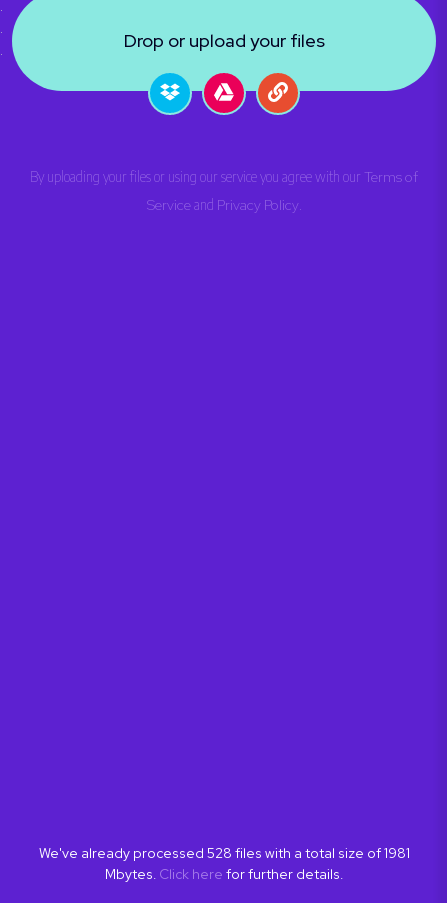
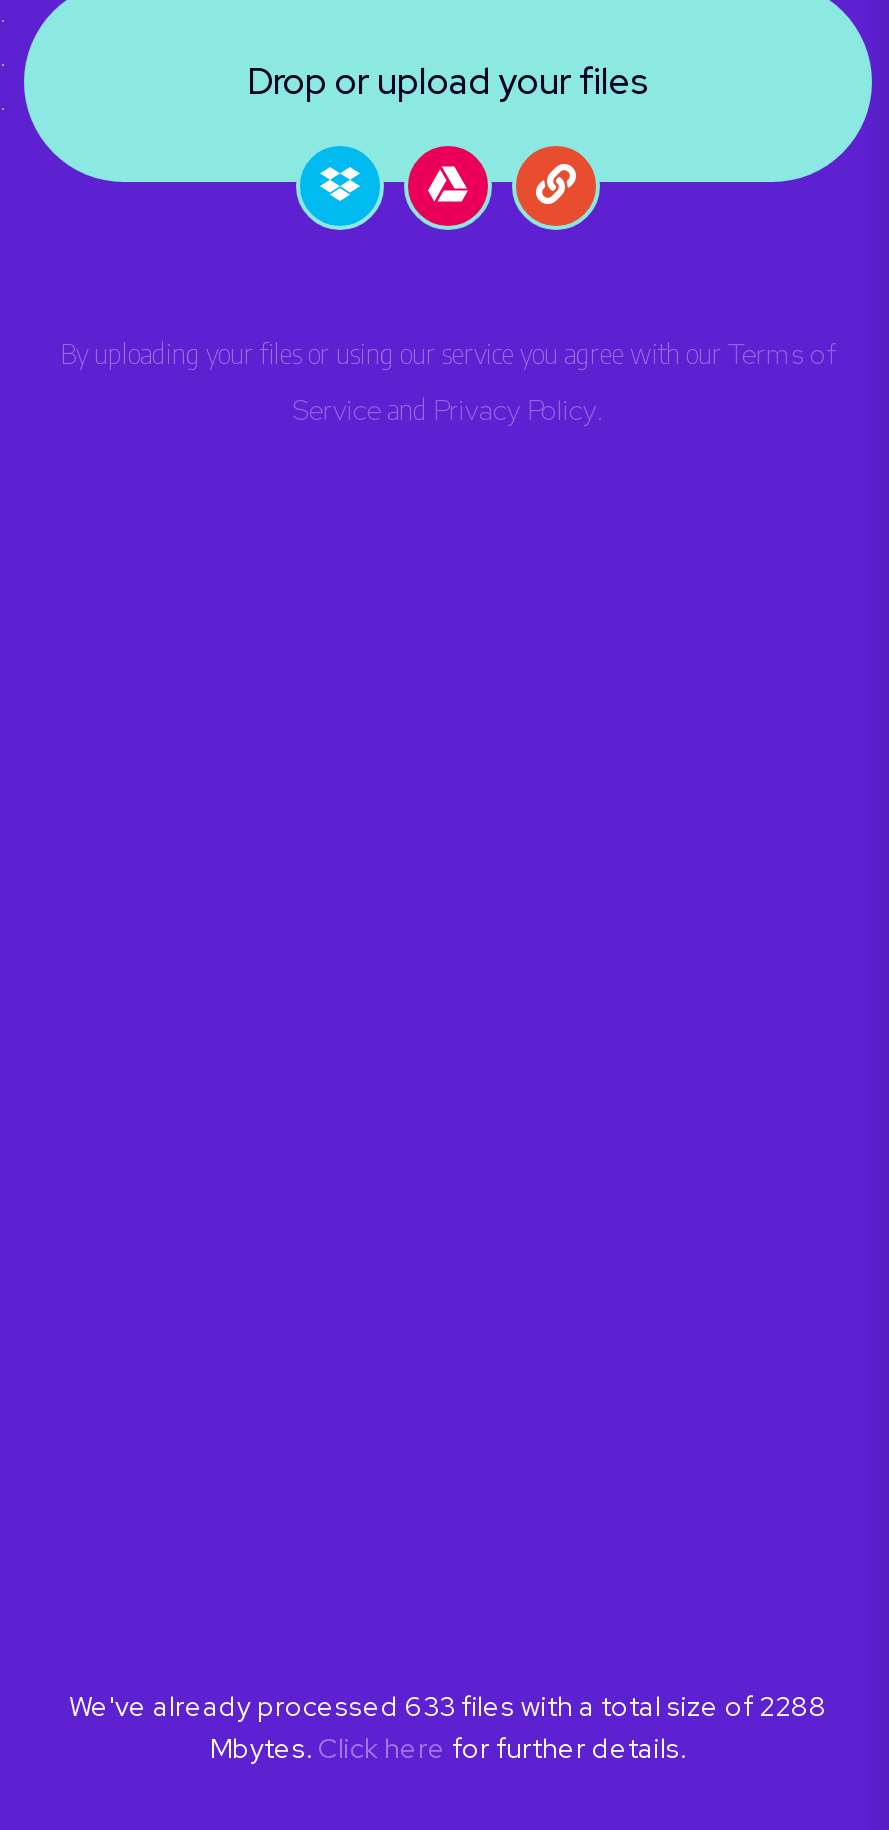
[38,844,409,862] We've already processed 528 files with a total size of 1981 -> [69,1688,827,1724] We've already processed 633 files with a total size of 2288

